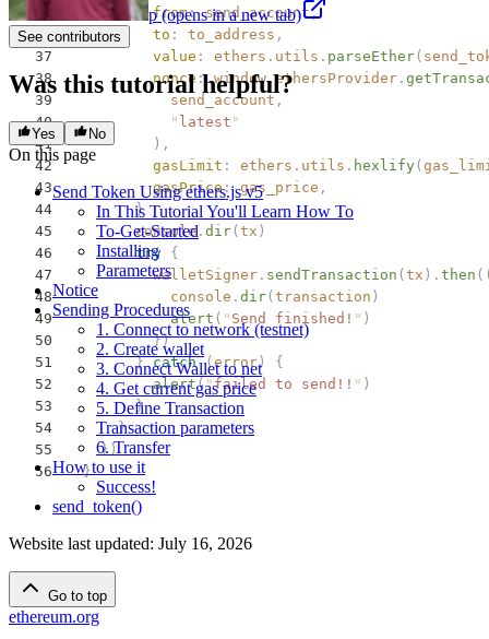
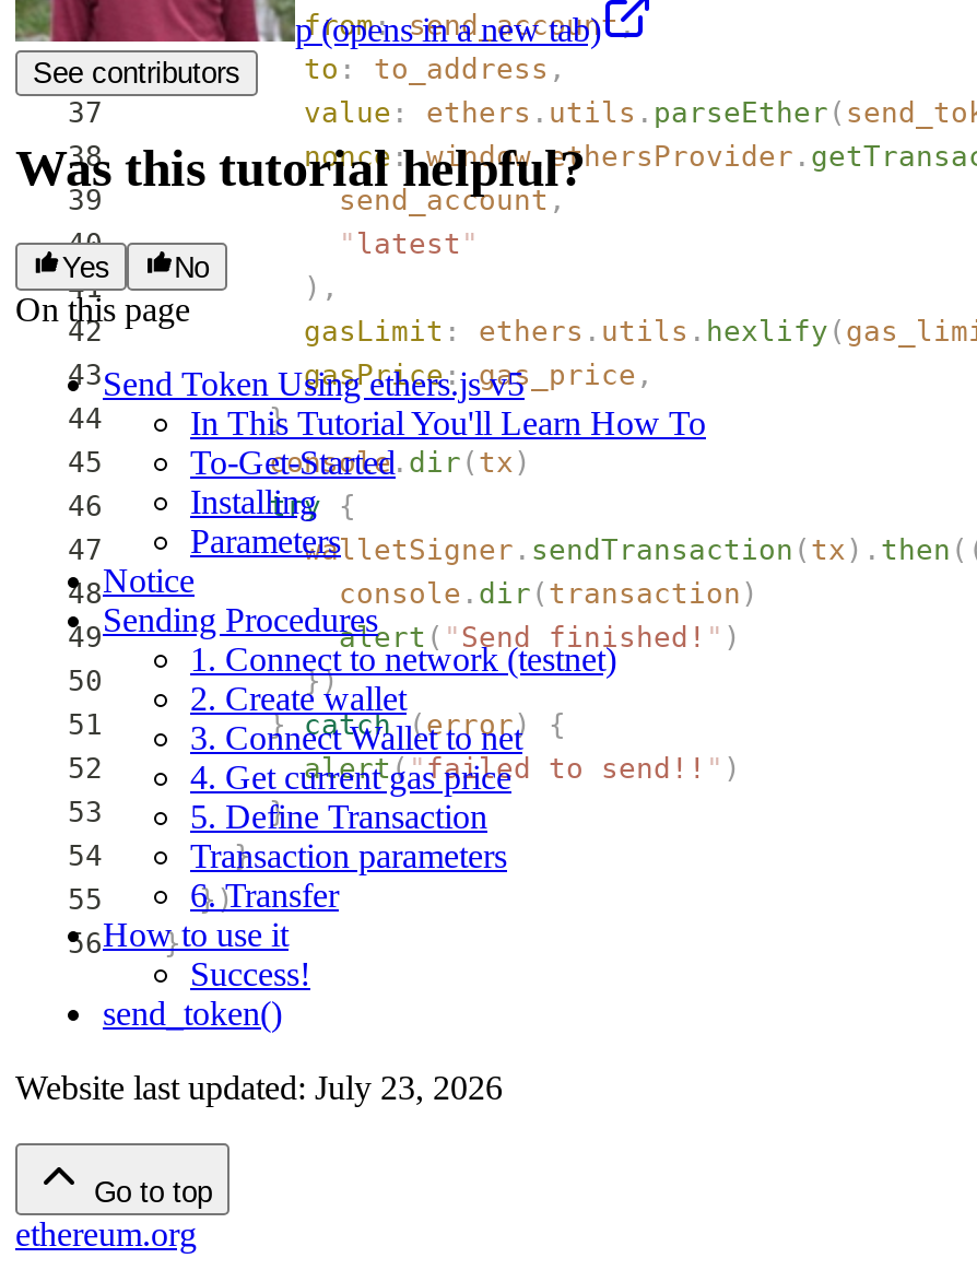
[9,534,252,553] Website last updated: July 16, 2026 -> [15,1069,503,1106] Website last updated: July 23, 2026

